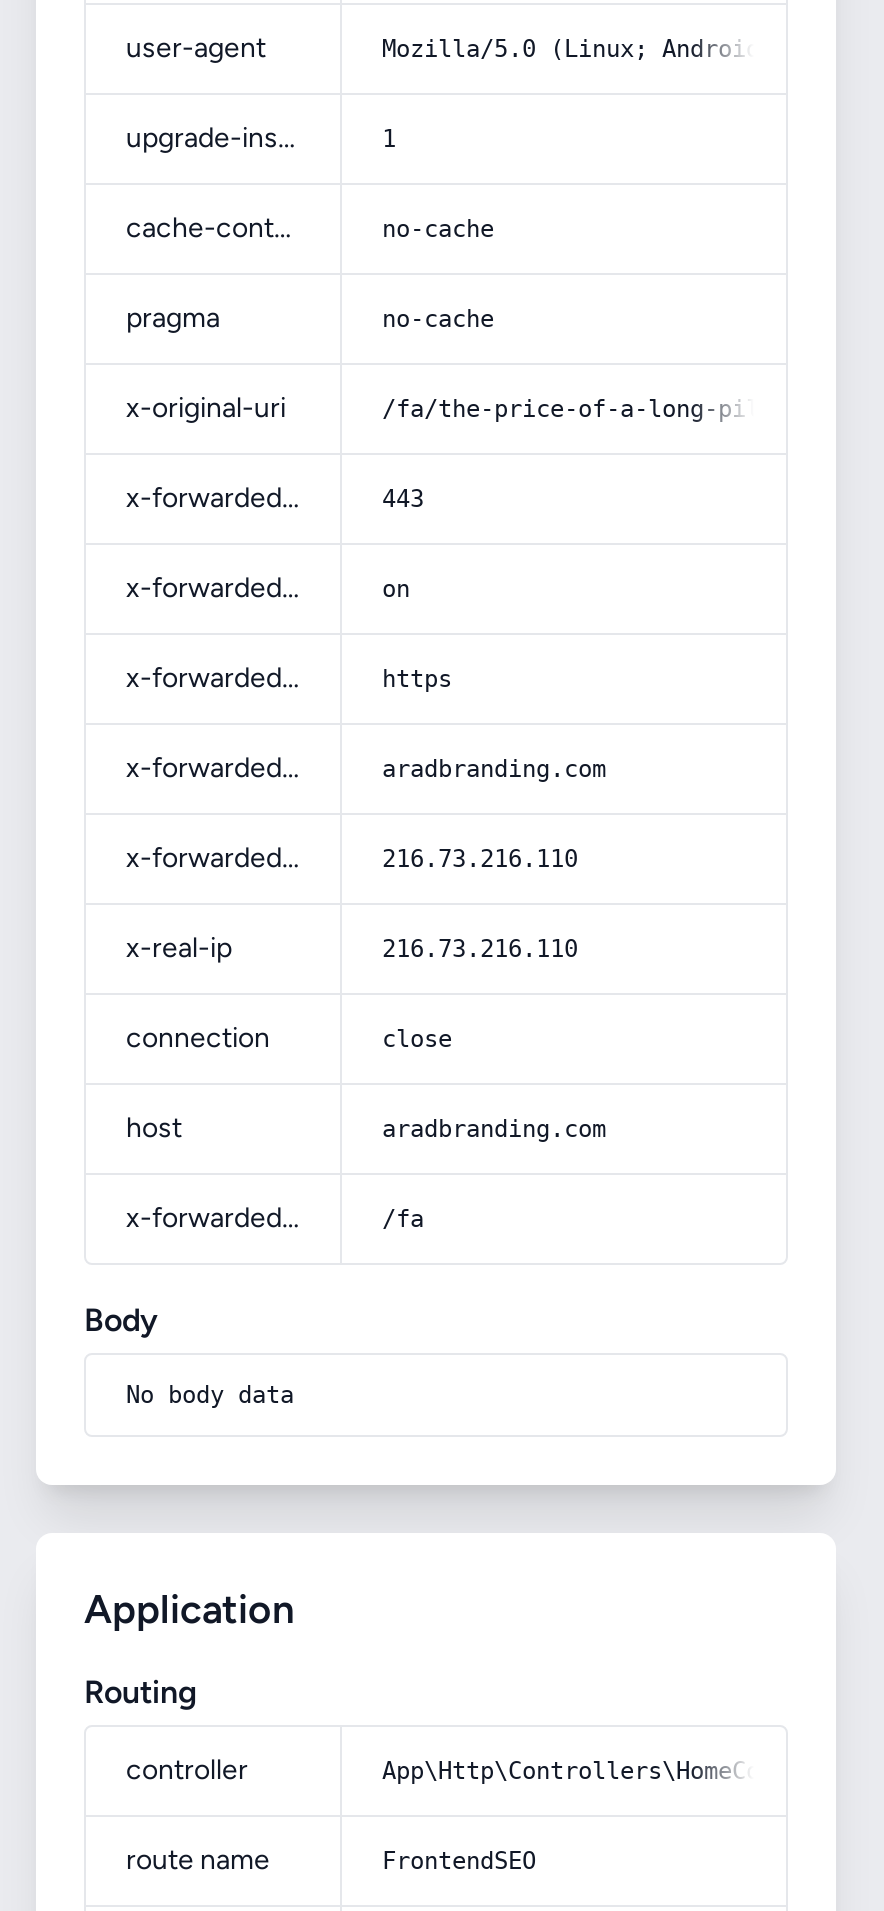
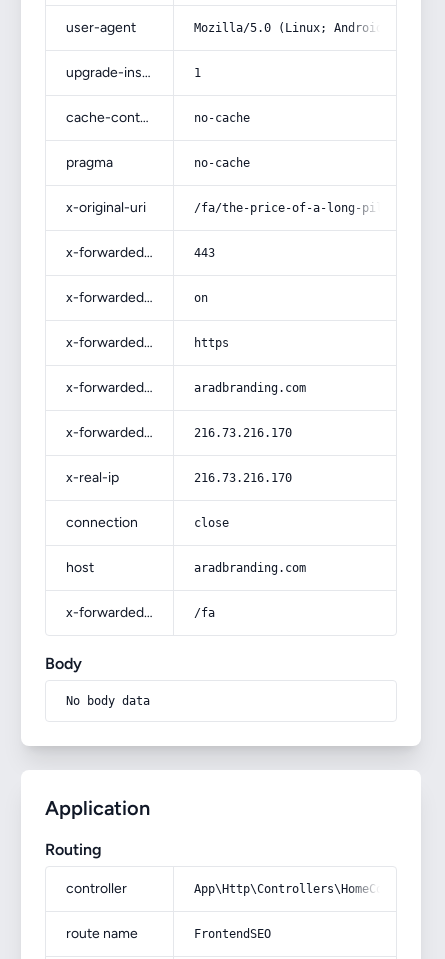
[382,845,578,873] 216.73.216.110 -> [194,426,292,440] 216.73.216.170
[382,935,578,963] 216.73.216.110 -> [194,471,292,485] 216.73.216.170

